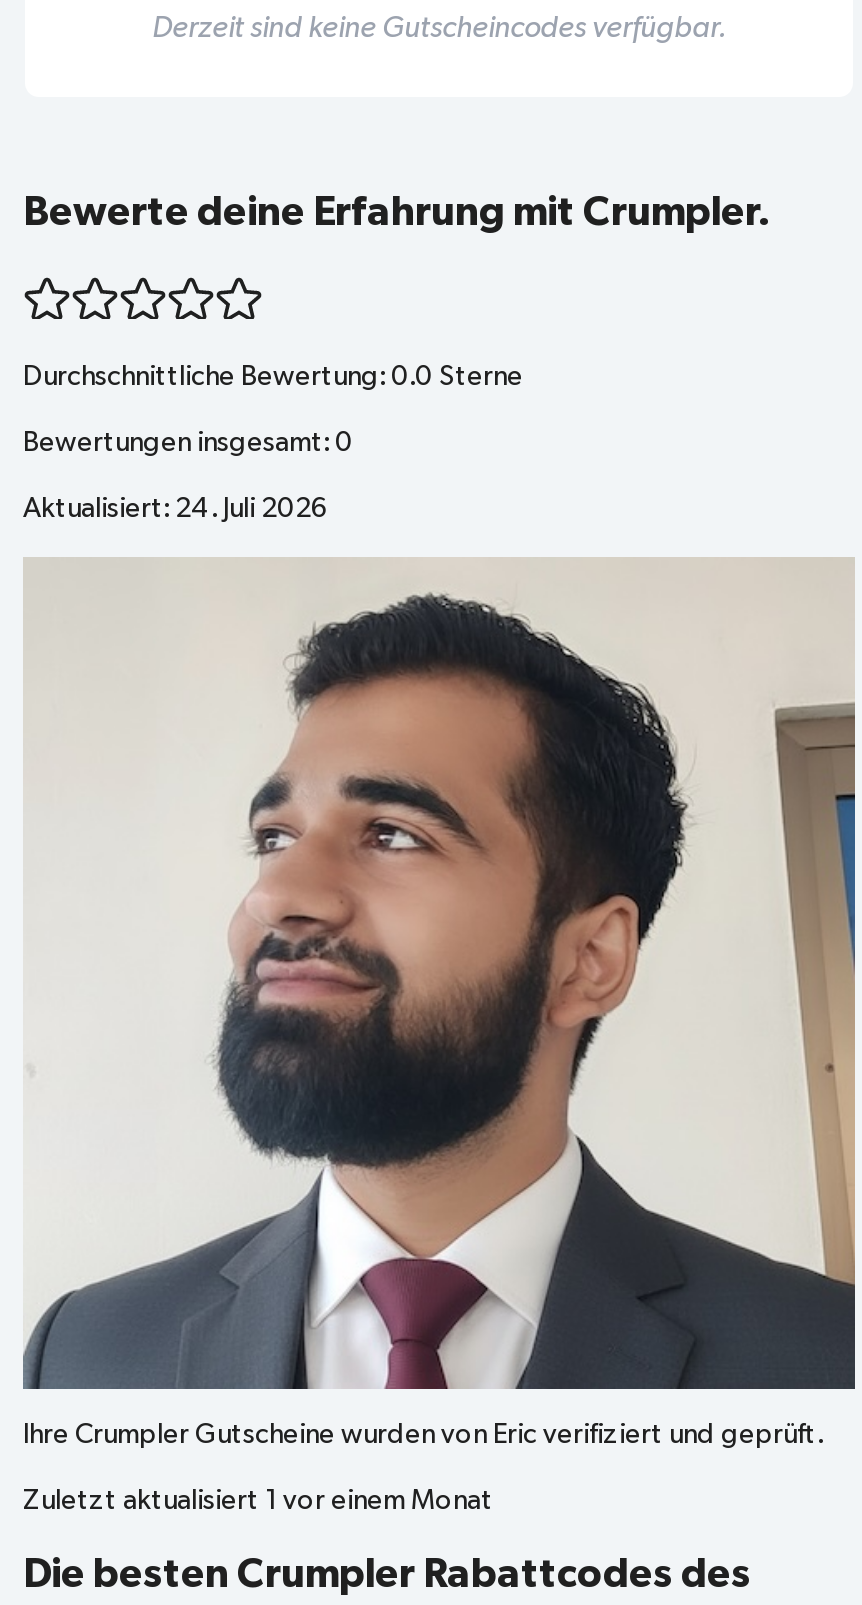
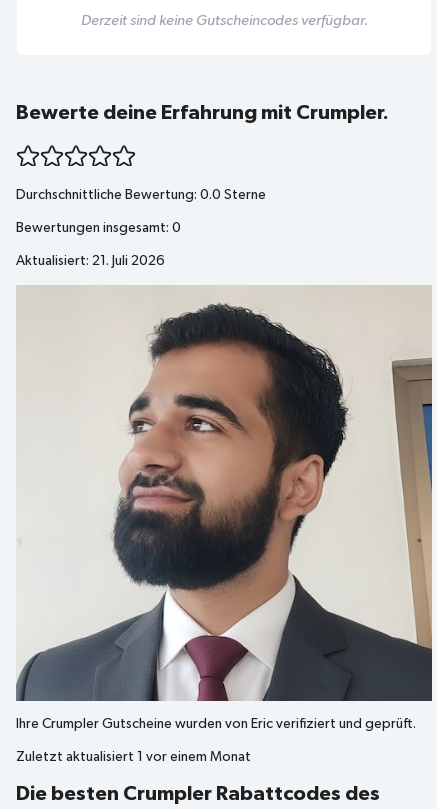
[23,495,329,523] Aktualisiert: 24. Juli 2026 -> [16,254,165,268] Aktualisiert: 21. Juli 2026

